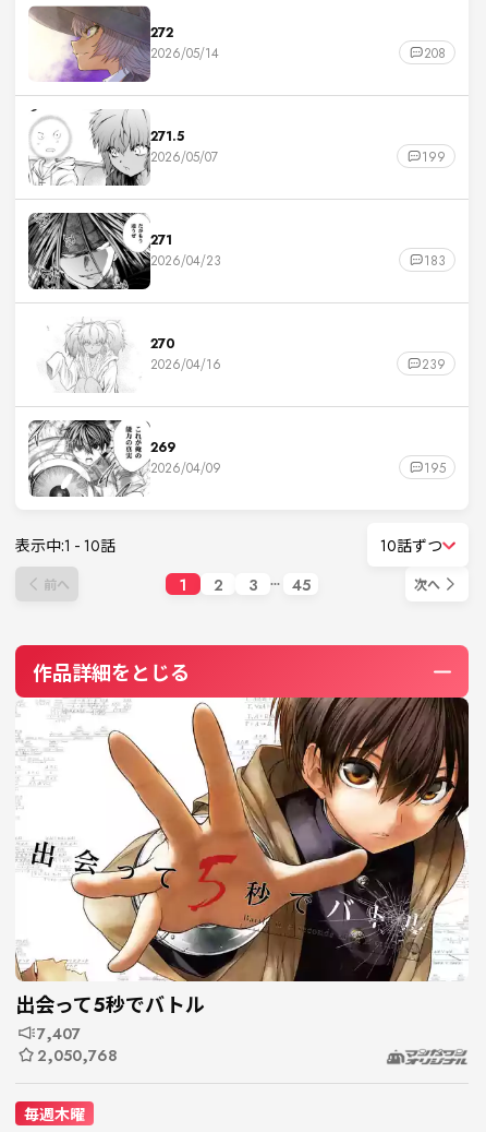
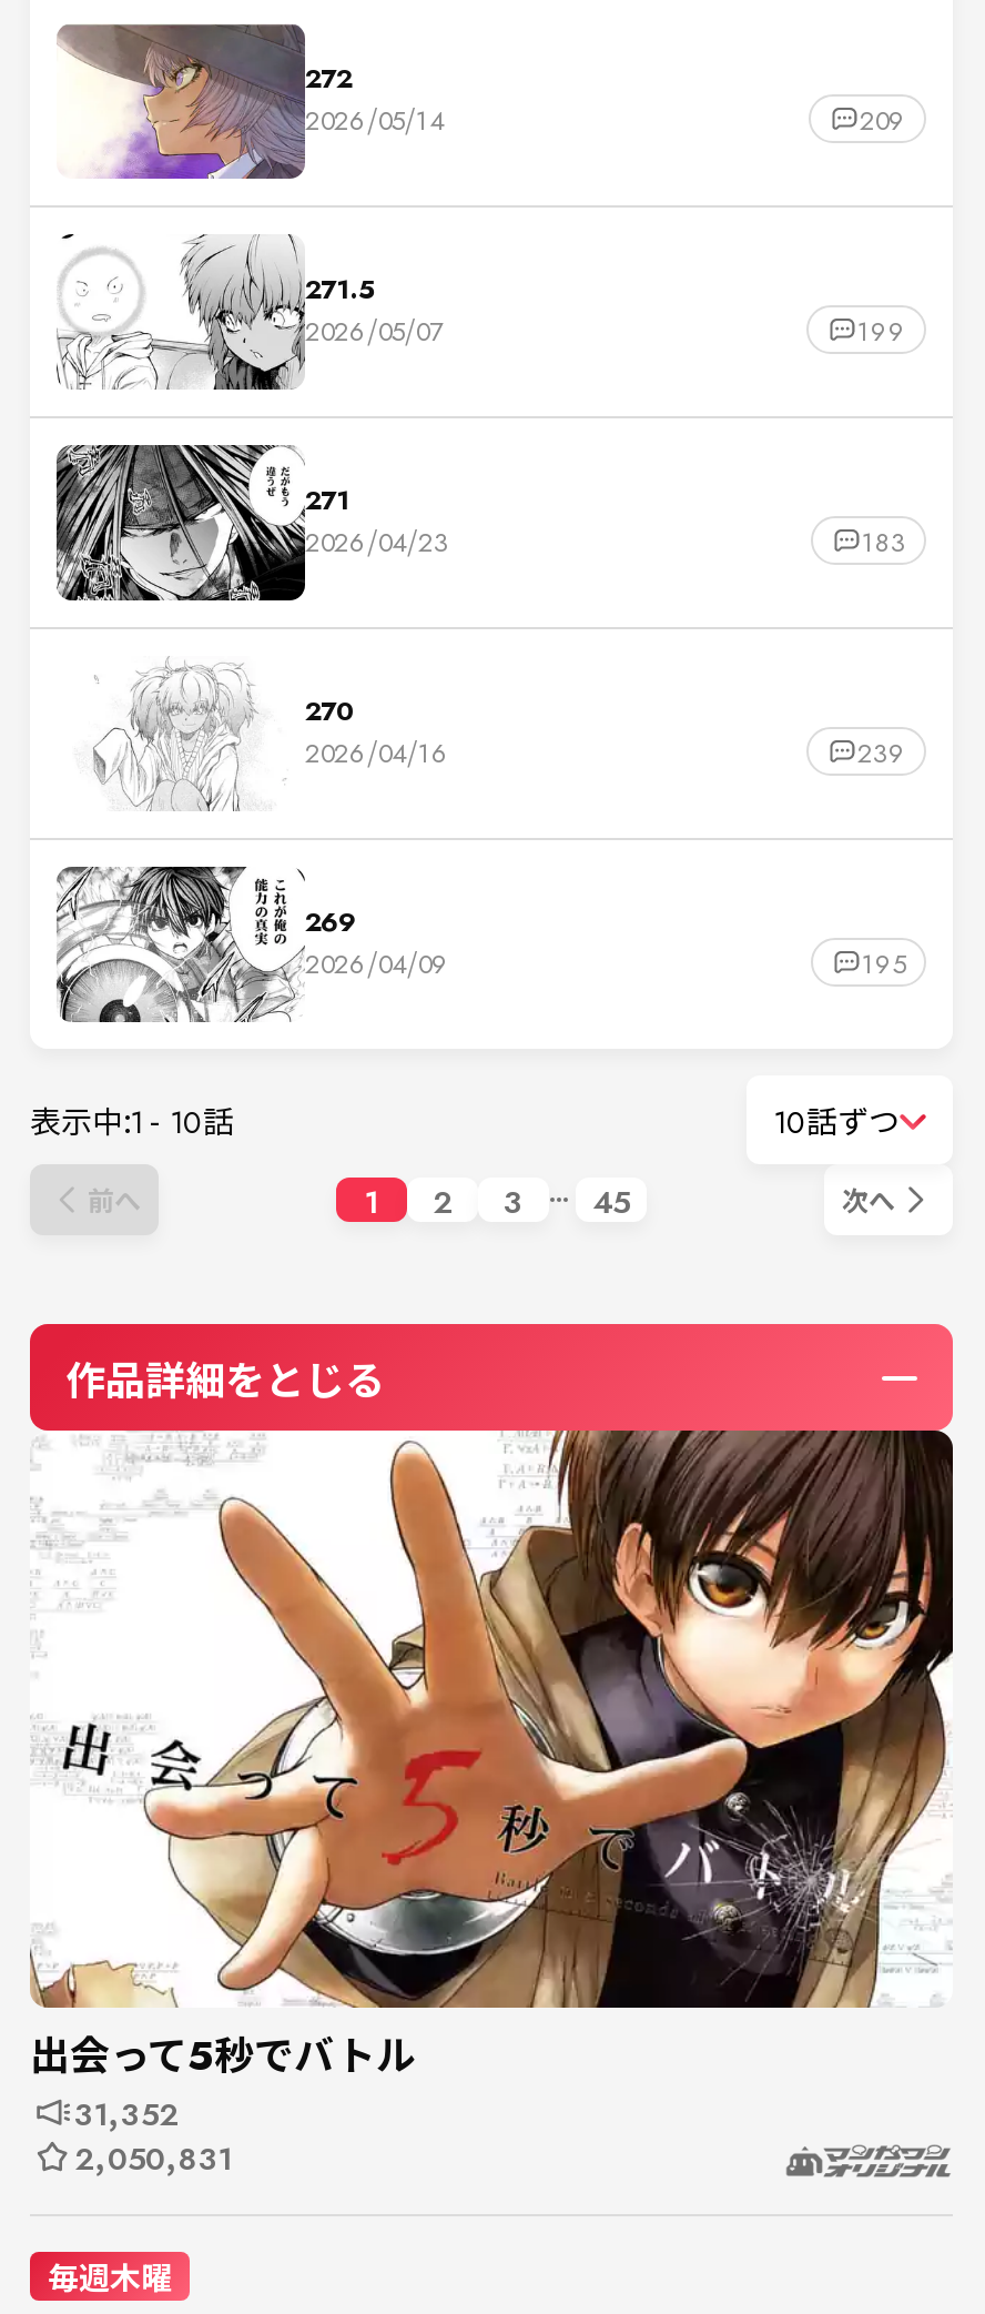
[424,43,446,61] 208 -> [860,99,906,137] 209
[37,1022,81,1044] 7,407 -> [74,2090,179,2134] 31,352
[37,1044,118,1065] 2,050,768 -> [74,2134,232,2179] 2,050,831

